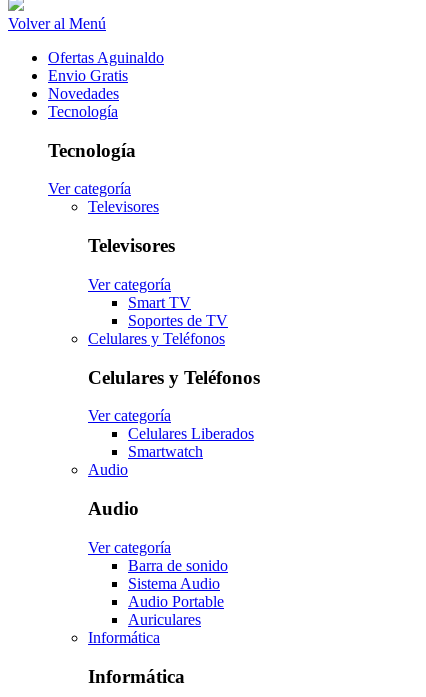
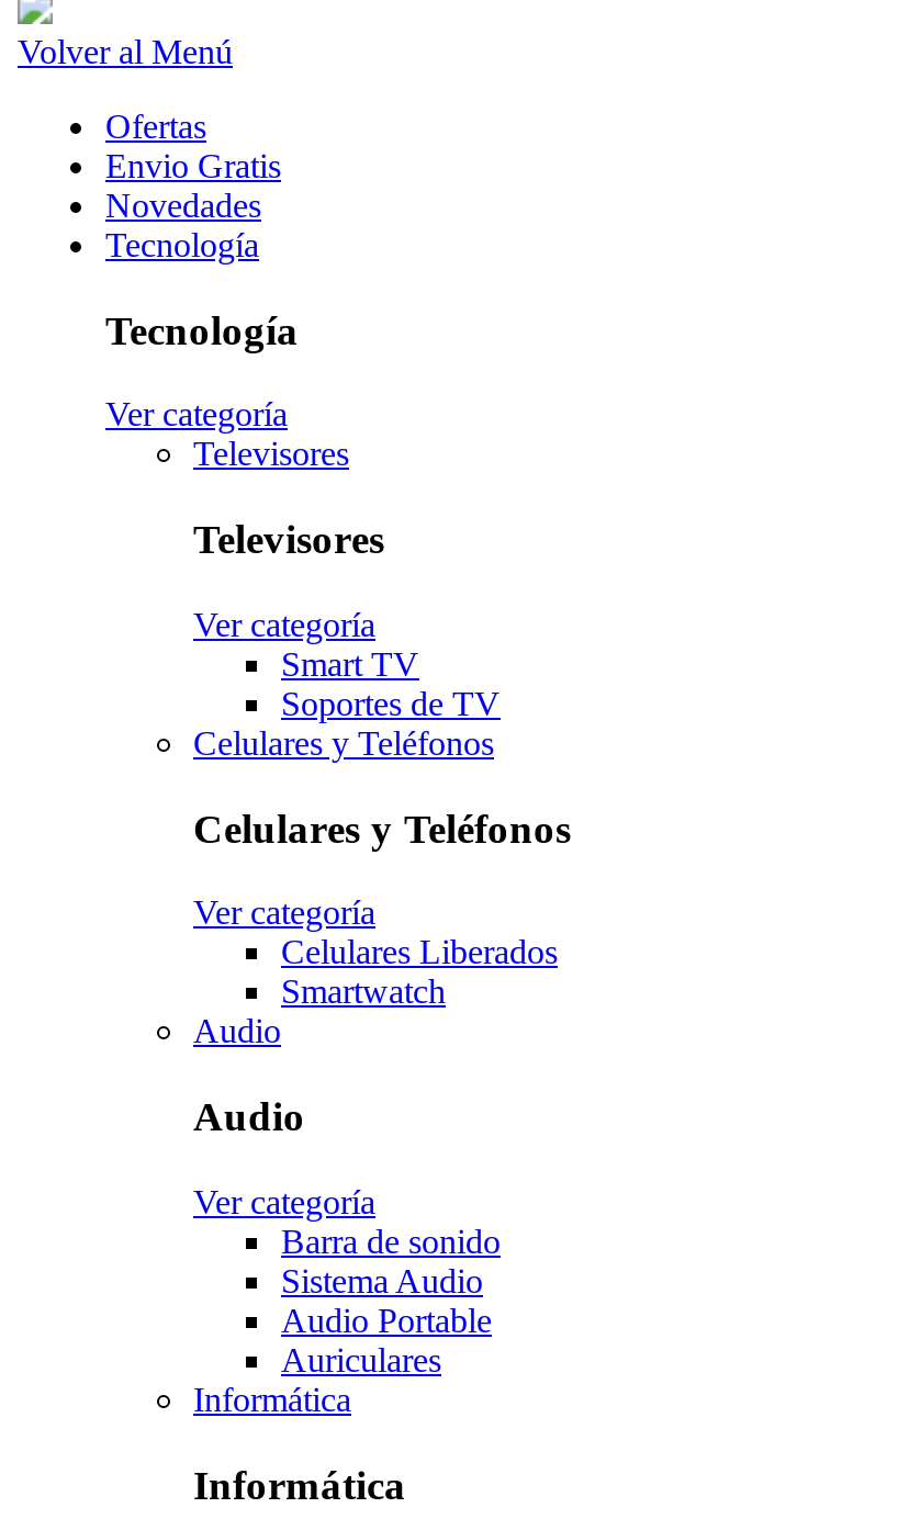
[48,49,164,66] Ofertas Aguinaldo -> [105,108,206,145] Ofertas

